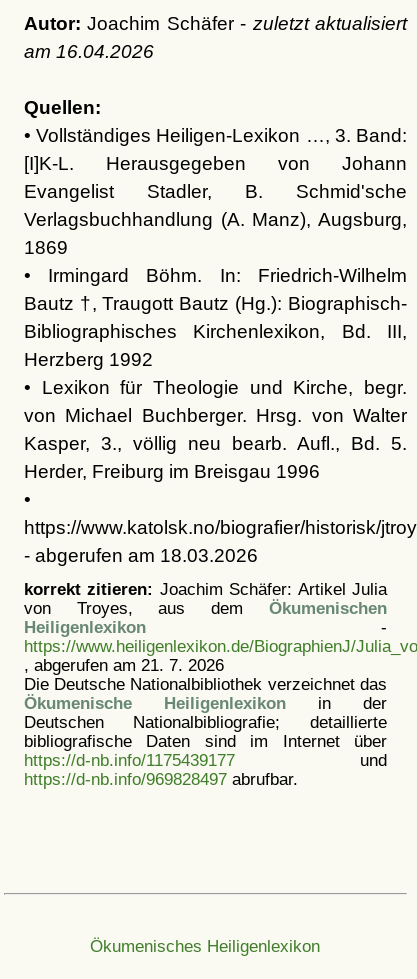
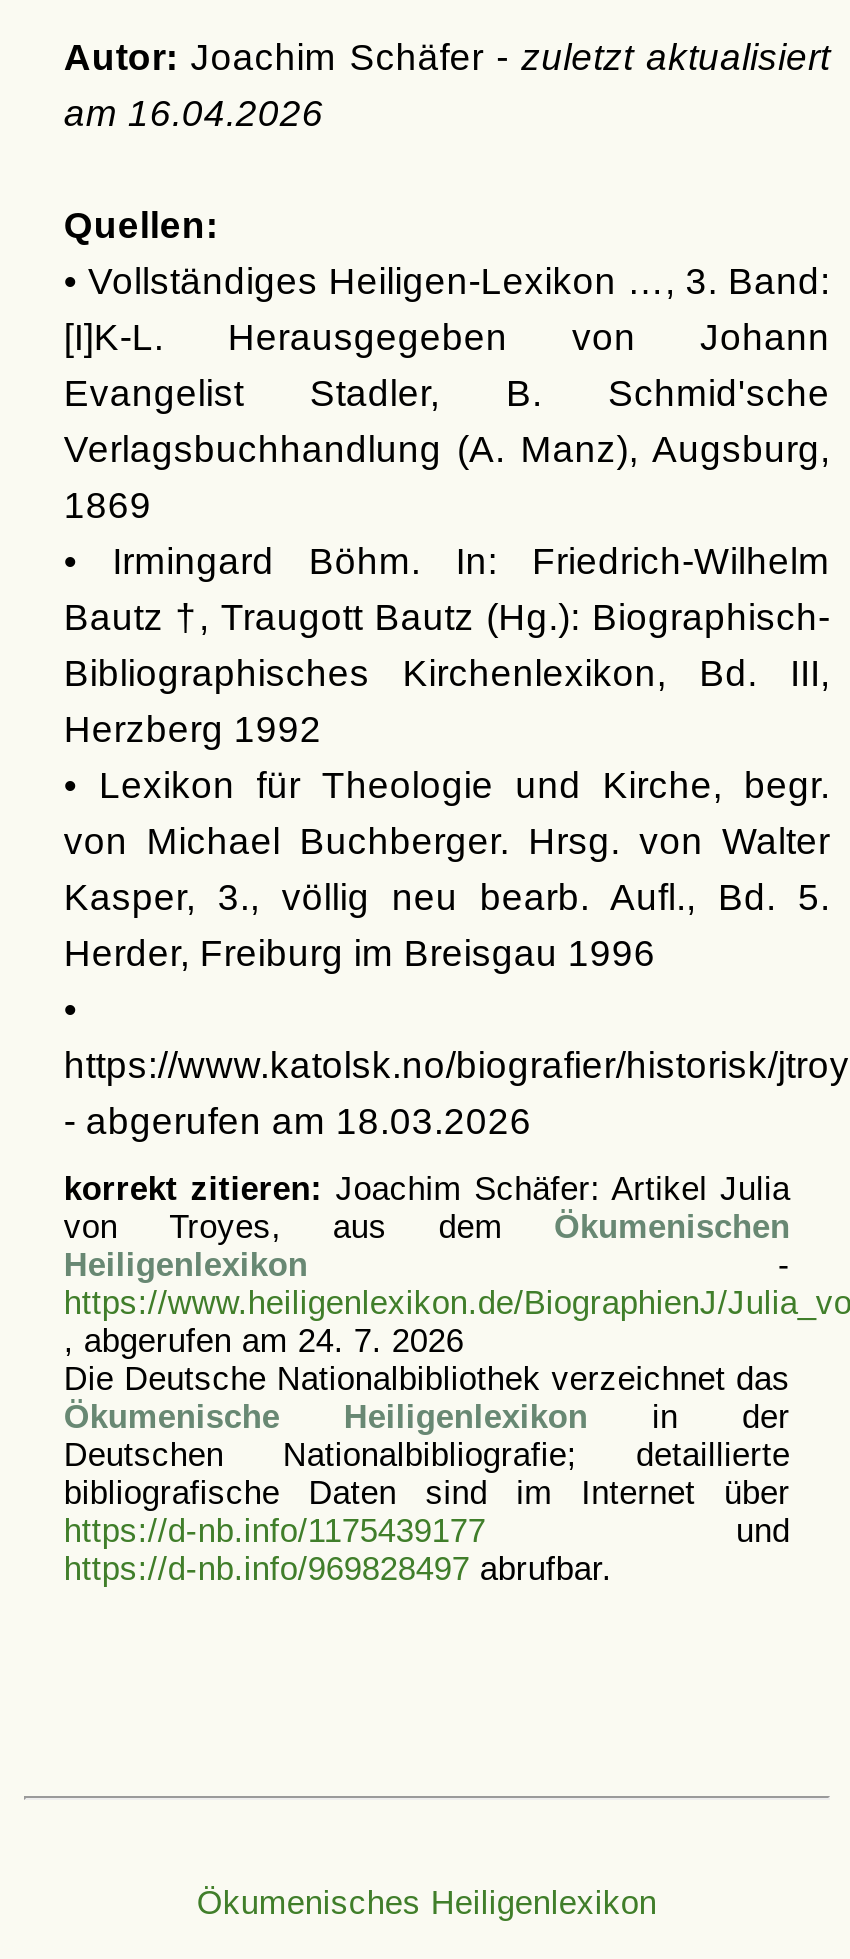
[24,655,224,673] , abgerufen am 21. 7. 2026 -> [64,1321,464,1357] , abgerufen am 24. 7. 2026

